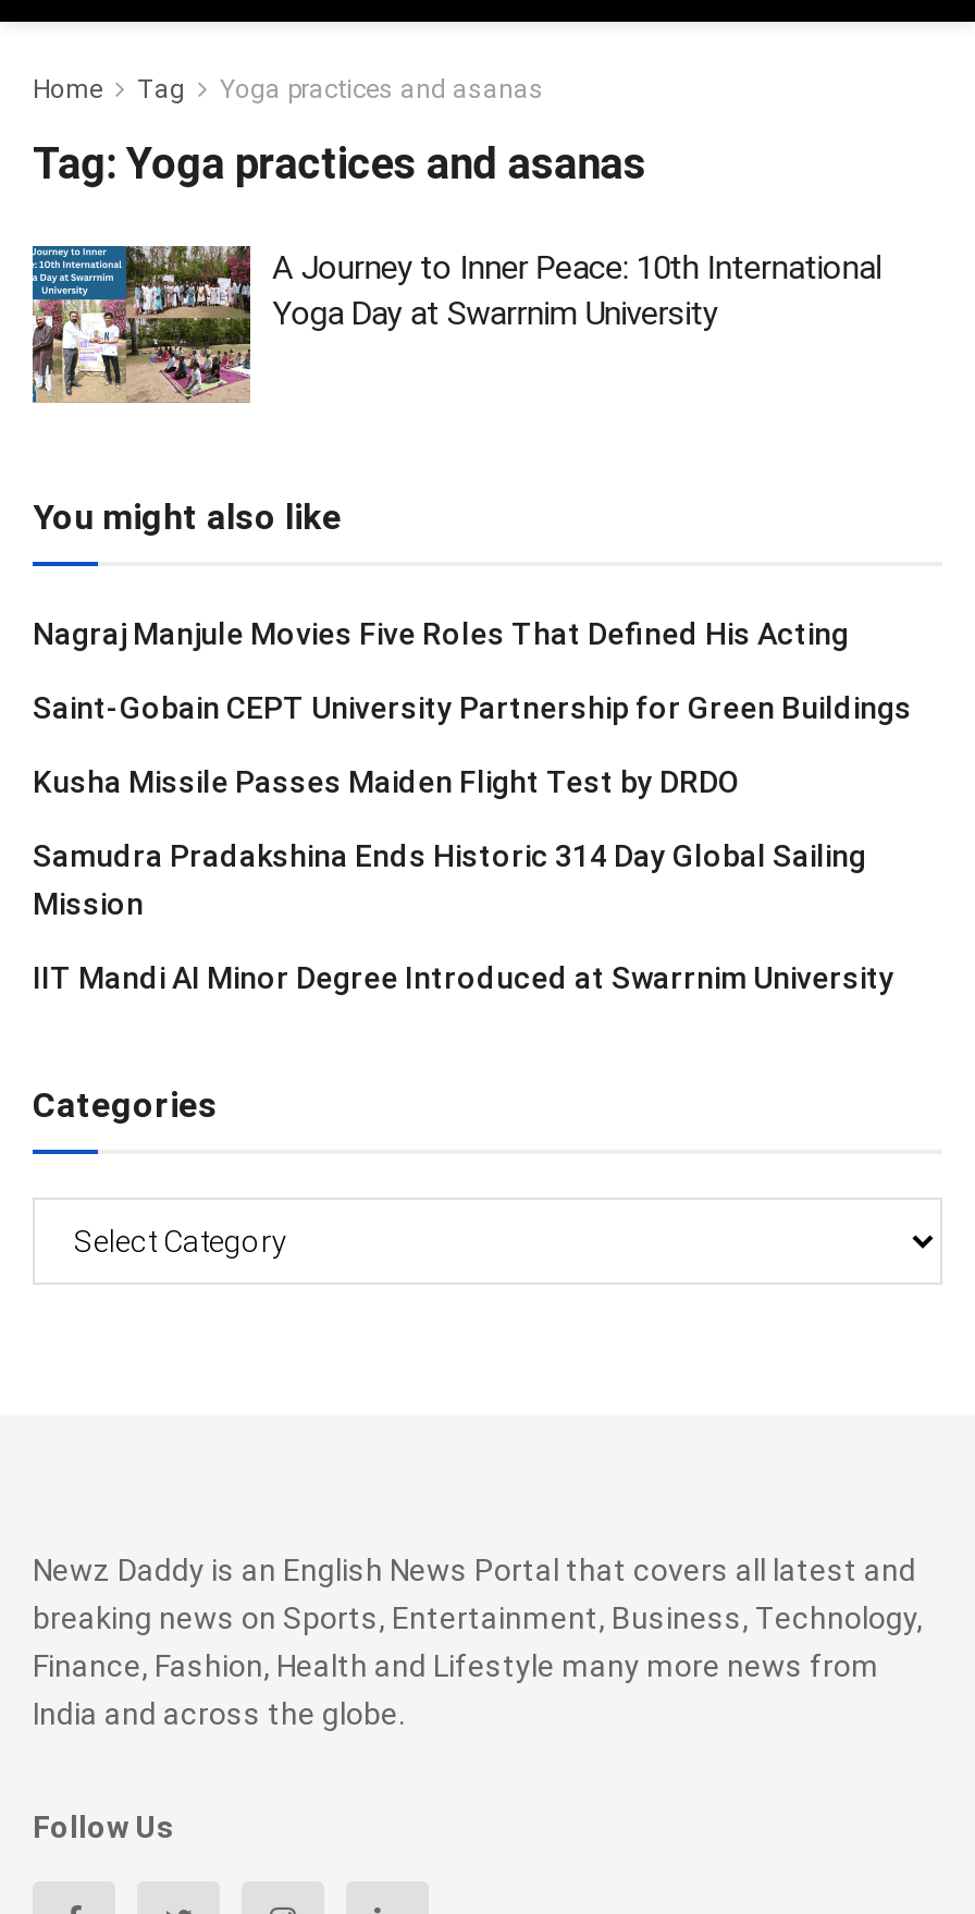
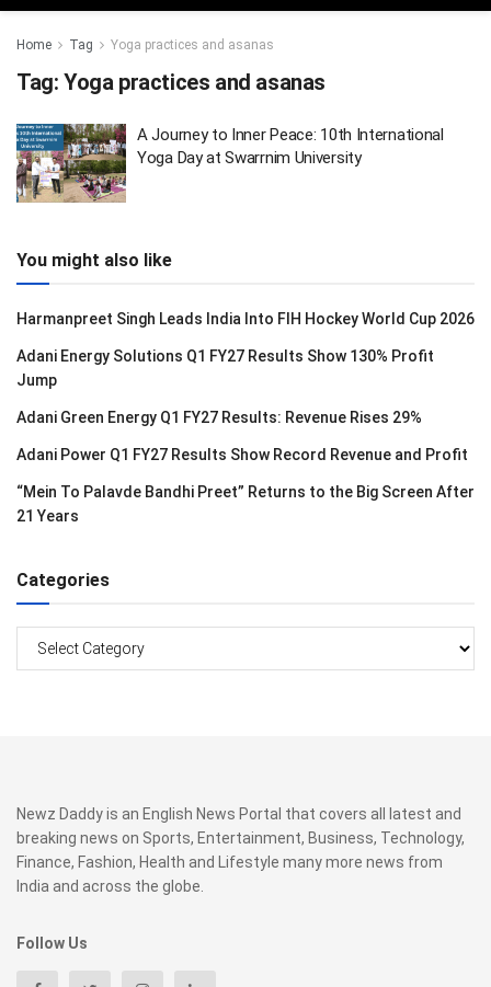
[33,615,849,650] Nagraj Manjule Movies Five Roles That Defined His Acting -> [16,309,475,327] Harmanpreet Singh Leads India Into FIH Hockey World Cup 2026
[33,689,912,724] Saint-Gobain CEPT University Partnership for Green Buildings -> [16,347,434,388] Adani Energy Solutions Q1 FY27 Results Show 130% Profit | Jump
[33,763,740,798] Kusha Missile Passes Maiden Flight Test by DRDO -> [16,408,422,426] Adani Green Energy Q1 FY27 Results: Revenue Rises 29%
[33,837,866,920] Samudra Pradakshina Ends Historic 314 Day Global Sailing | Mission -> [16,445,468,463] Adani Power Q1 FY27 Results Show Record Revenue and Profit
[33,959,894,994] IIT Mandi AI Minor Degree Introduced at Swarrnim University -> [16,483,475,524] “Mein To Palavde Bandhi Preet” Returns to the Big Screen After | 21 Years

